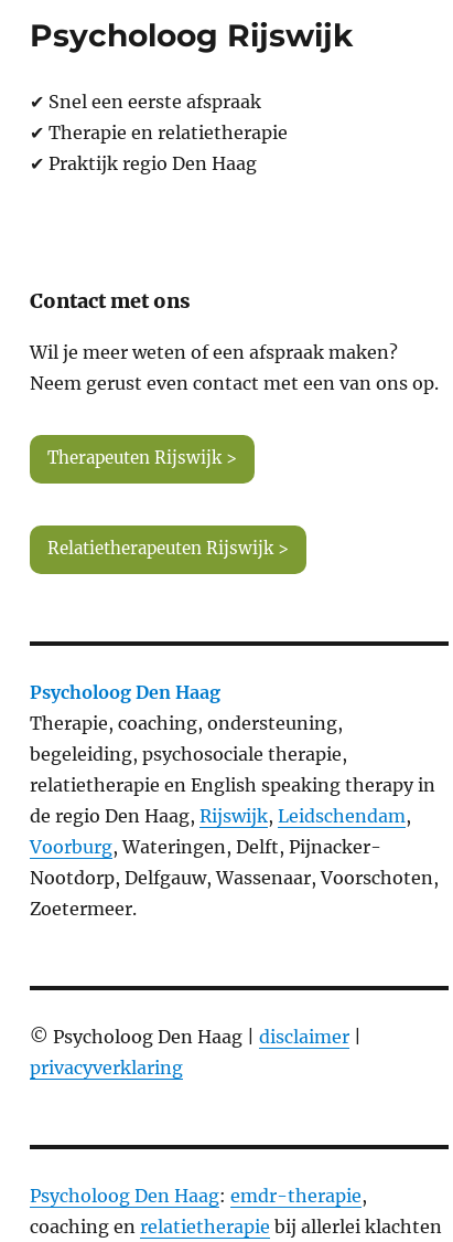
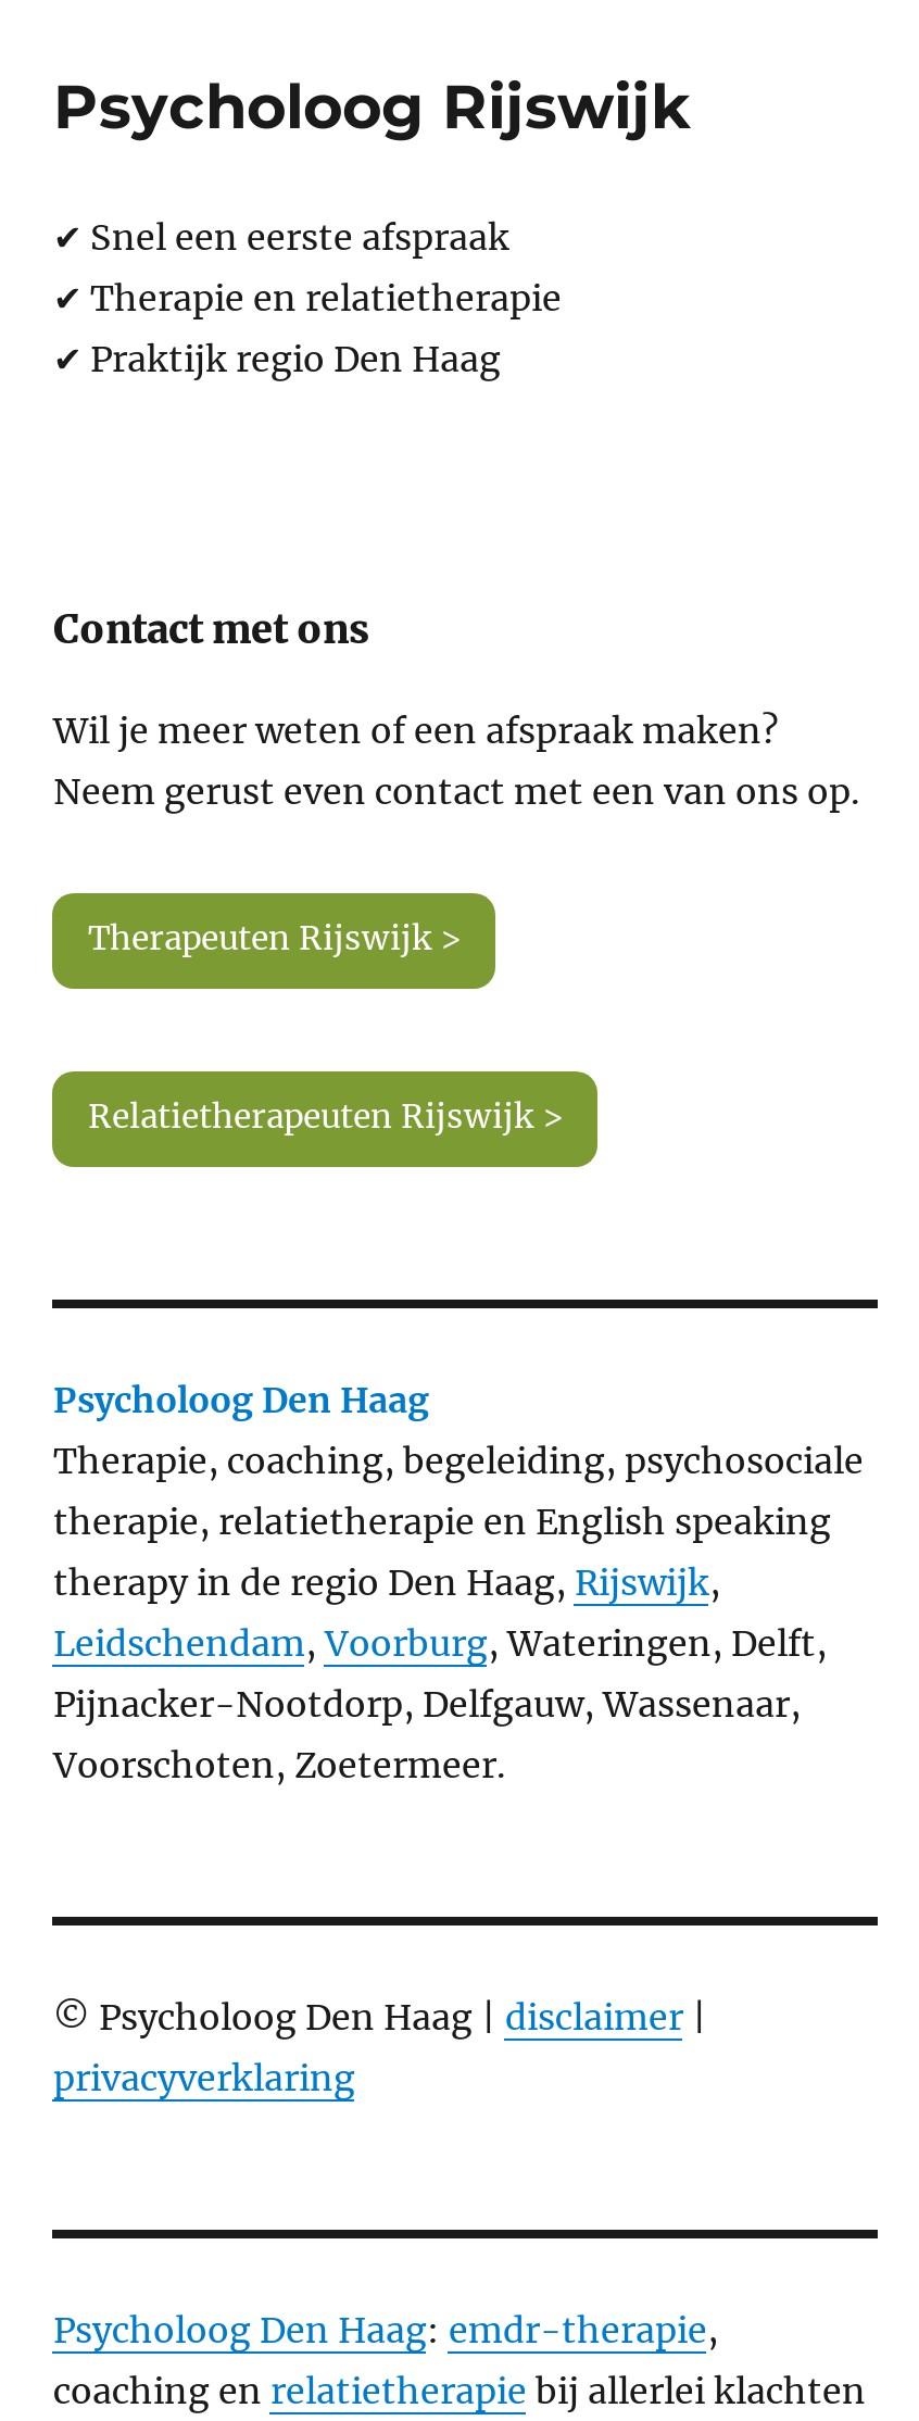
[30,712,439,920] Therapie, coaching, ondersteuning, | begeleiding, psychosociale therapie, | relatietherapie en English speaking therapy in | de regio Den Haag, Rijswijk, Leidschendam, | Voorburg, Wateringen, Delft, Pijnacker- | Nootdorp, Delfgauw, Wassenaar, Voorschoten, | Zoetermeer. -> [53,1439,864,1787] Therapie, coaching, begeleiding, psychosociale | therapie, relatietherapie en English speaking | therapy in de regio Den Haag, Rijswijk, | Leidschendam, Voorburg, Wateringen, Delft, | Pijnacker-Nootdorp, Delfgauw, Wassenaar, | Voorschoten, Zoetermeer.

